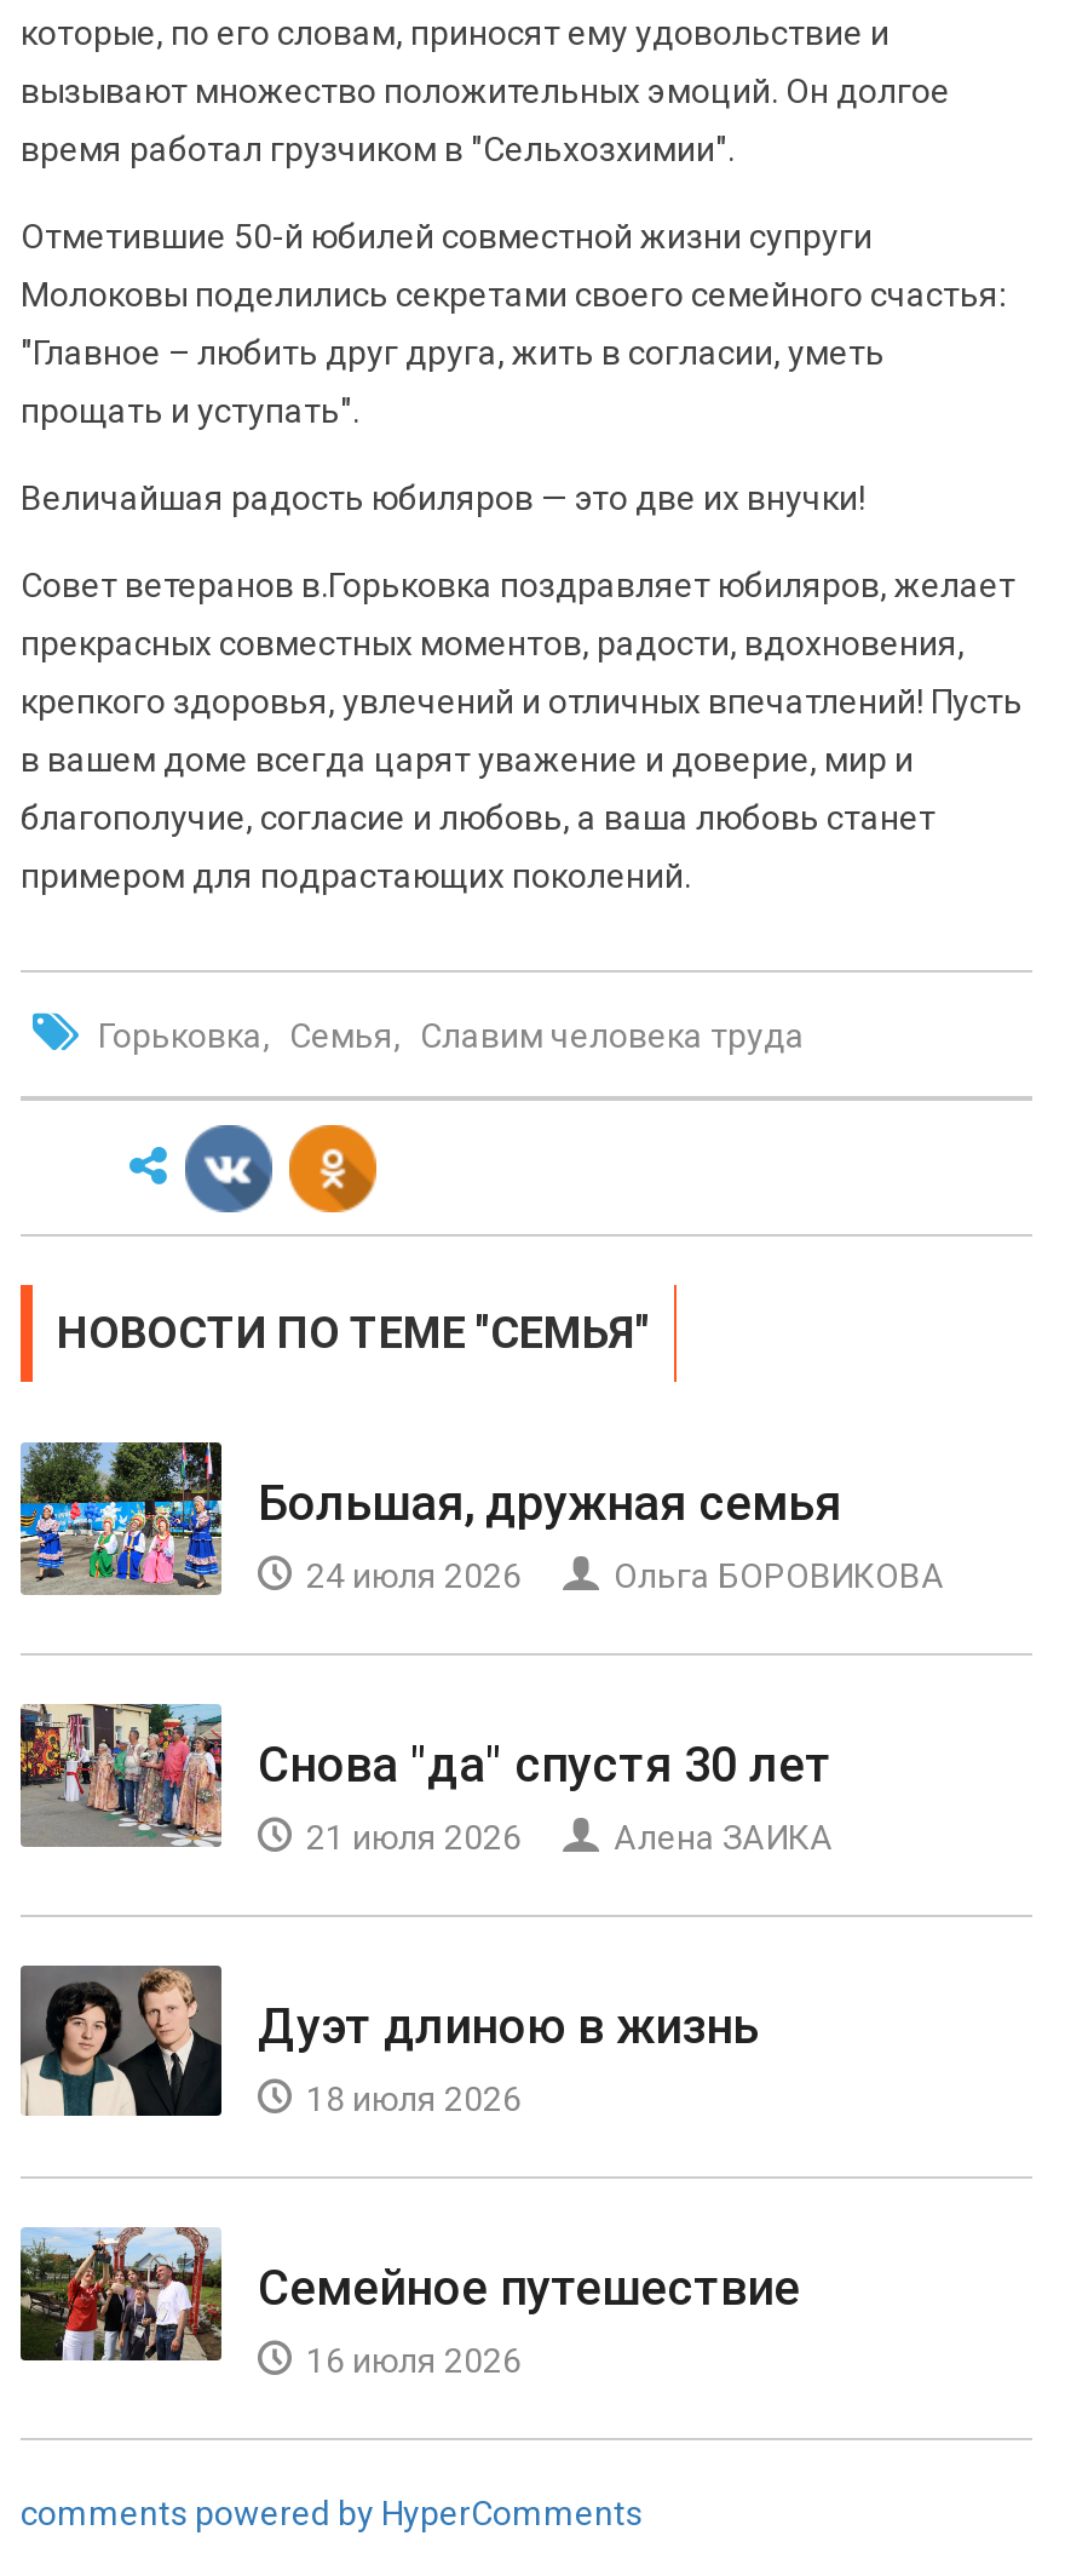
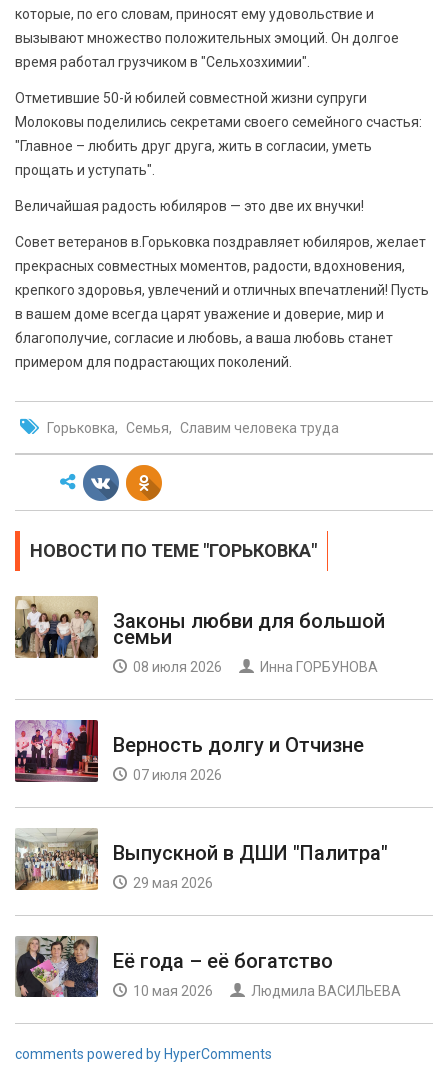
[57,1307,650,1358] НОВОСТИ ПО ТЕМЕ "СЕМЬЯ" -> [30,540,317,561] НОВОСТИ ПО ТЕМЕ "ГОРЬКОВКА"
[18,1440,945,1595] [image] | Большая, дружная семья | 24 июля 2026 | Ольга БОРОВИКОВА -> [14,595,385,675] [image] | Законы любви для большой | семьи | 08 июля 2026 | Инна ГОРБУНОВА
[18,1702,834,1857] [image] | Снова "да" спустя 30 лет | 21 июля 2026 | Алена ЗАИКА -> [14,719,364,783] [image] | Верность долгу и Отчизне | 07 июля 2026
[21,1966,759,2118] [image] | Дуэт длиною в жизнь | 18 июля 2026 -> [14,829,388,891] [image] | Выпускной в ДШИ "Палитра" | 29 мая 2026
[21,2227,800,2380] [image] | Семейное путешествие | 16 июля 2026 -> [14,935,401,999] [image] | Её года – её богатство | 10 мая 2026 | Людмила ВАСИЛЬЕВА

